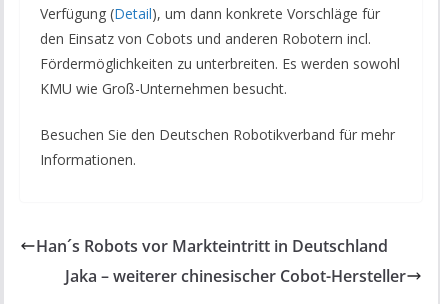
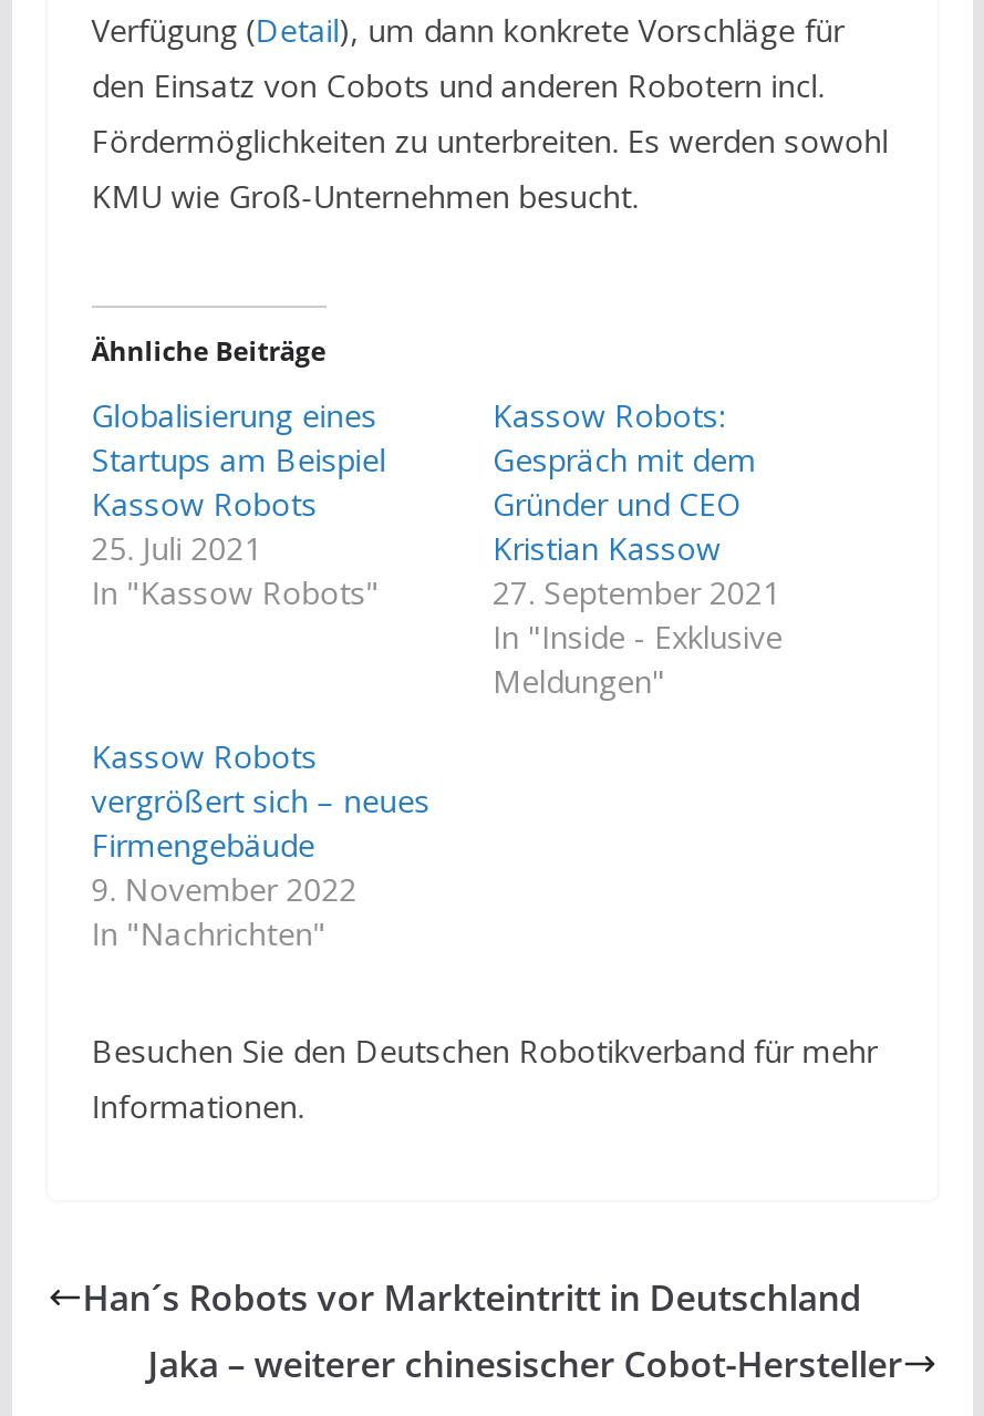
none -> [91,333,386,614] Ähnliche Beiträge | Globalisierung eines | Startups am Beispiel | Kassow Robots | 25. Juli 2021 | In "Kassow Robots"
none -> [91,395,783,955] Kassow Robots: | Gespräch mit dem | Gründer und CEO | Kristian Kassow | 27. September 2021 | In "Inside - Exklusive | Meldungen" | Kassow Robots | vergrößert sich – neues | Firmengebäude | 9. November 2022 | In "Nachrichten"

